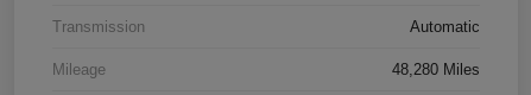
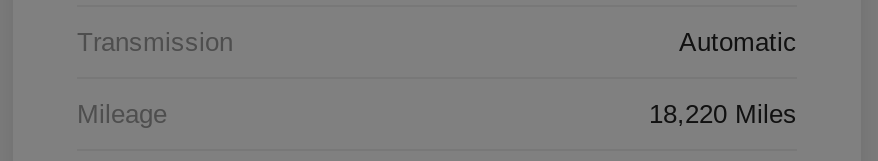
[392,61,480,78] 48,280 Miles -> [649,98,797,128] 18,220 Miles

